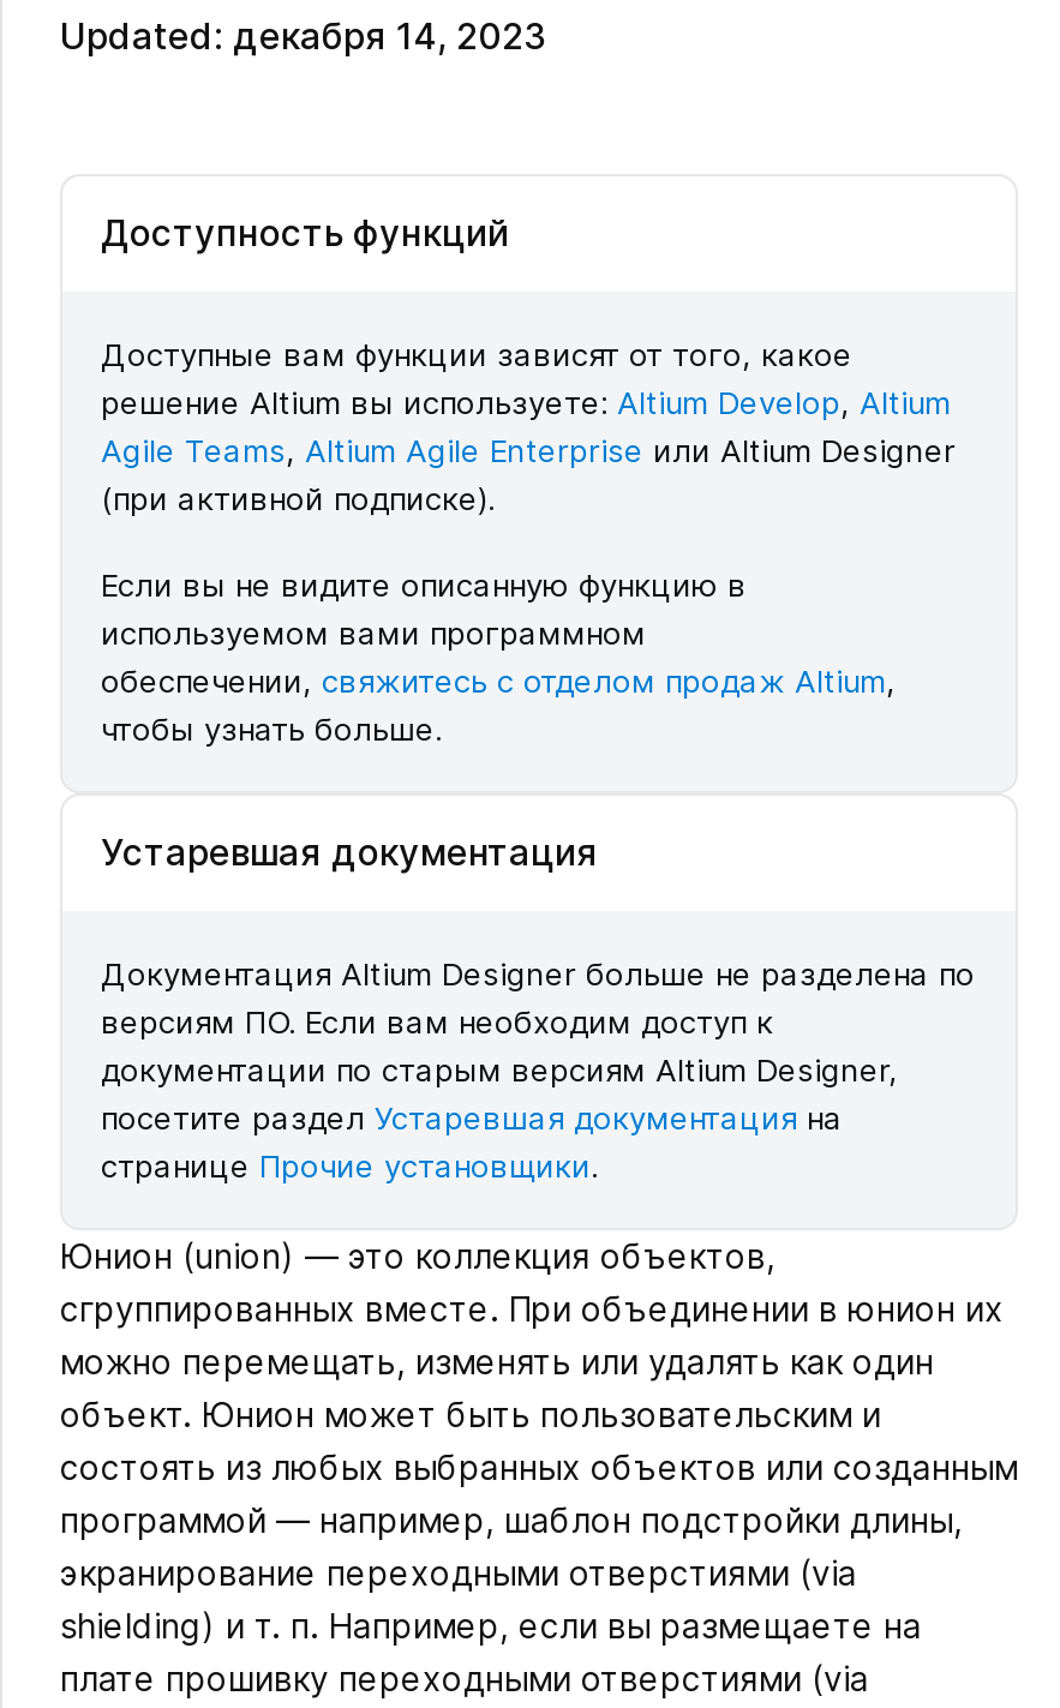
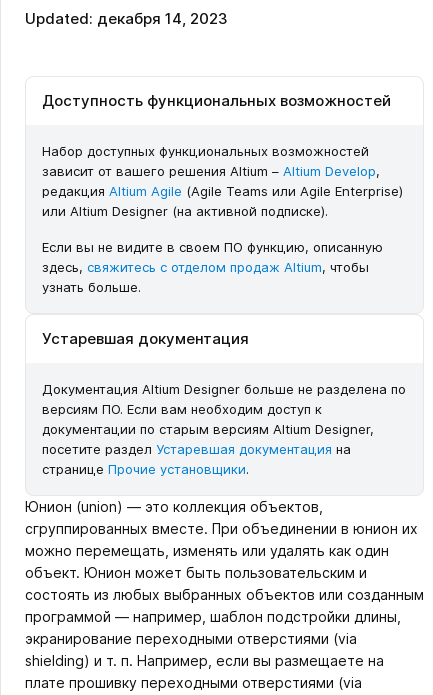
[101,211,509,257] Доступность функций -> [42,91,391,110] Доступность функциональных возможностей
[101,336,956,519] Доступные вам функции зависят от того, какое | решение Altium вы используете: Altium Develop, Altium | Agile Teams, Altium Agile Enterprise или Altium Designer | (при активной подписке). -> [42,143,403,219] Набор доступных функциональных возможностей | зависит от вашего решения Altium – Altium Develop, | редакция Altium Agile (Agile Teams или Agile Enterprise) | или Altium Designer (на активной подписке).
[101,567,896,749] Если вы не видите описанную функцию в | используемом вами программном | обеспечении, свяжитесь с отделом продаж Altium, | чтобы узнать больше. -> [42,239,383,295] Если вы не видите в своем ПО функцию, описанную | здесь, свяжитесь с отделом продаж Altium, чтобы | узнать больше.

